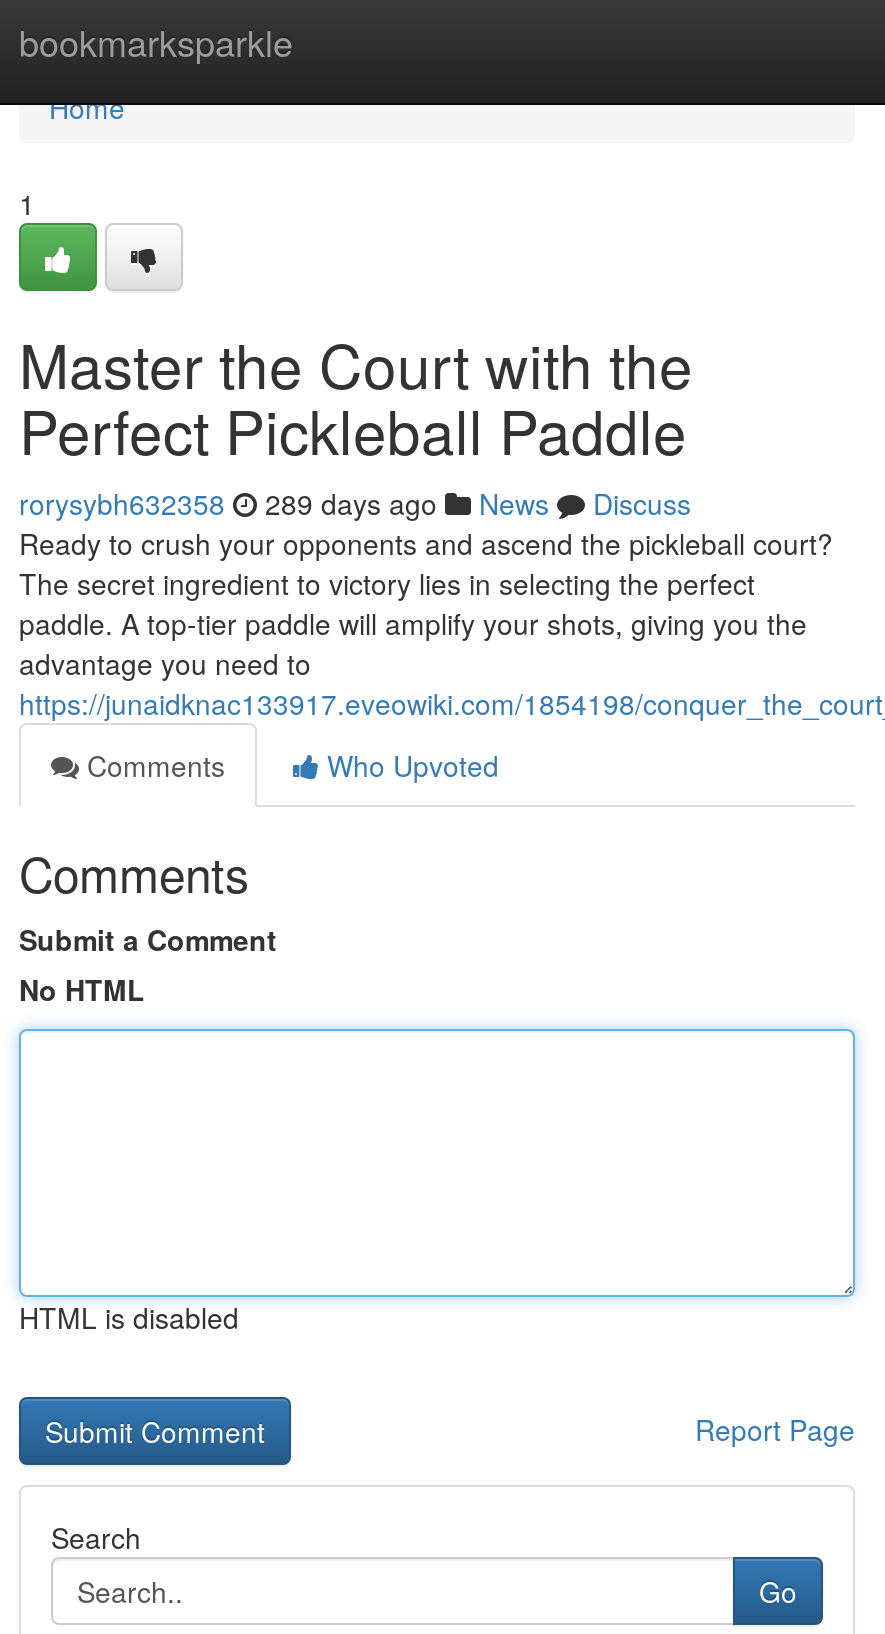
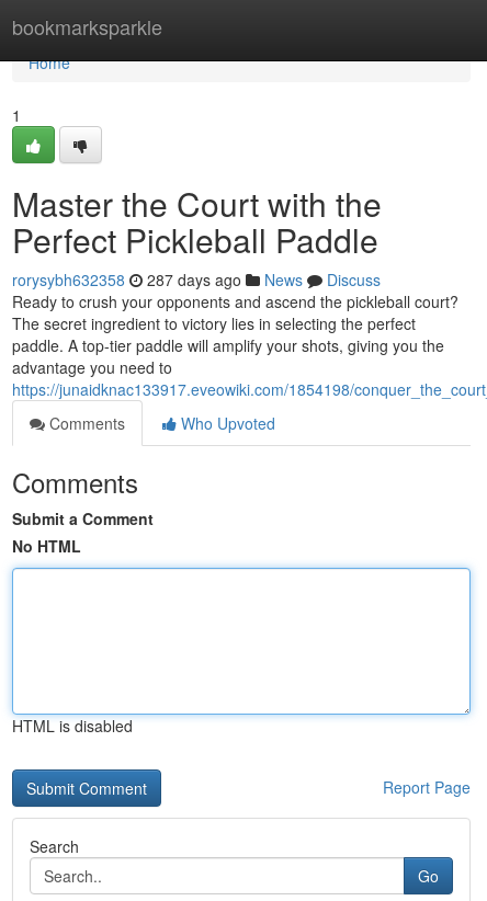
[19,483,691,523] rorysybh632358 289 days ago News Discuss -> [12,269,381,290] rorysybh632358 287 days ago News Discuss

